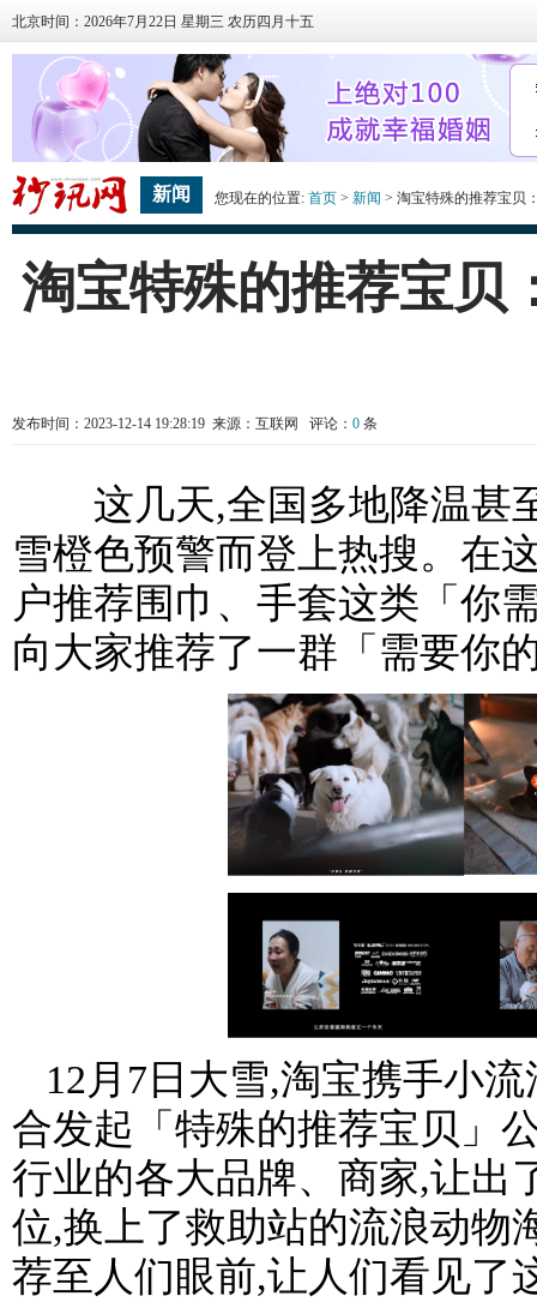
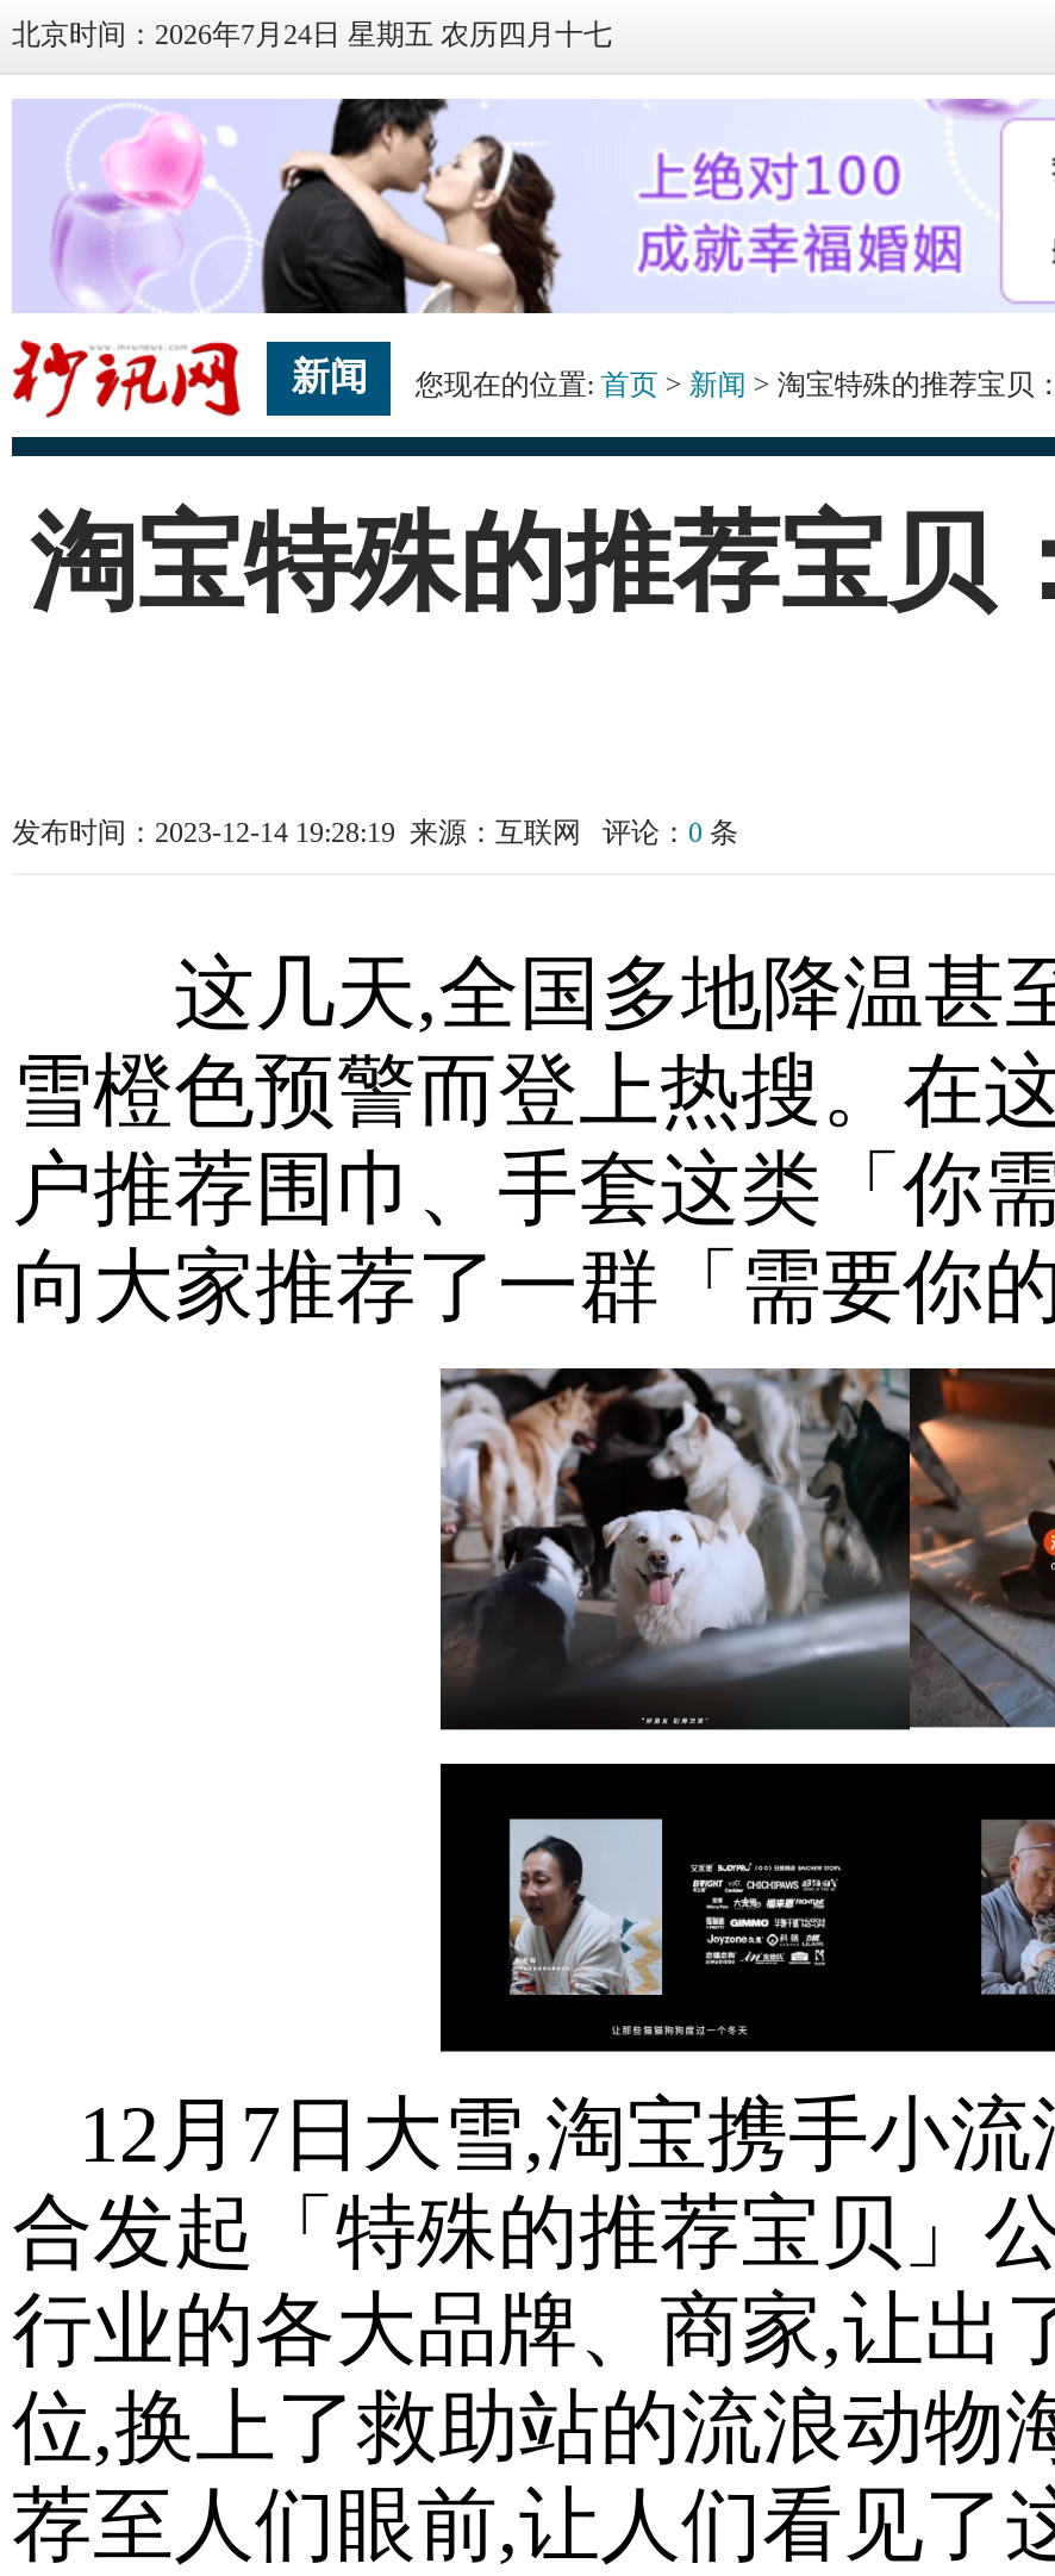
[12,13,314,30] 北京时间：2026年7月22日 星期三 农历四月十五 -> [12,18,612,51] 北京时间：2026年7月24日 星期五 农历四月十七

